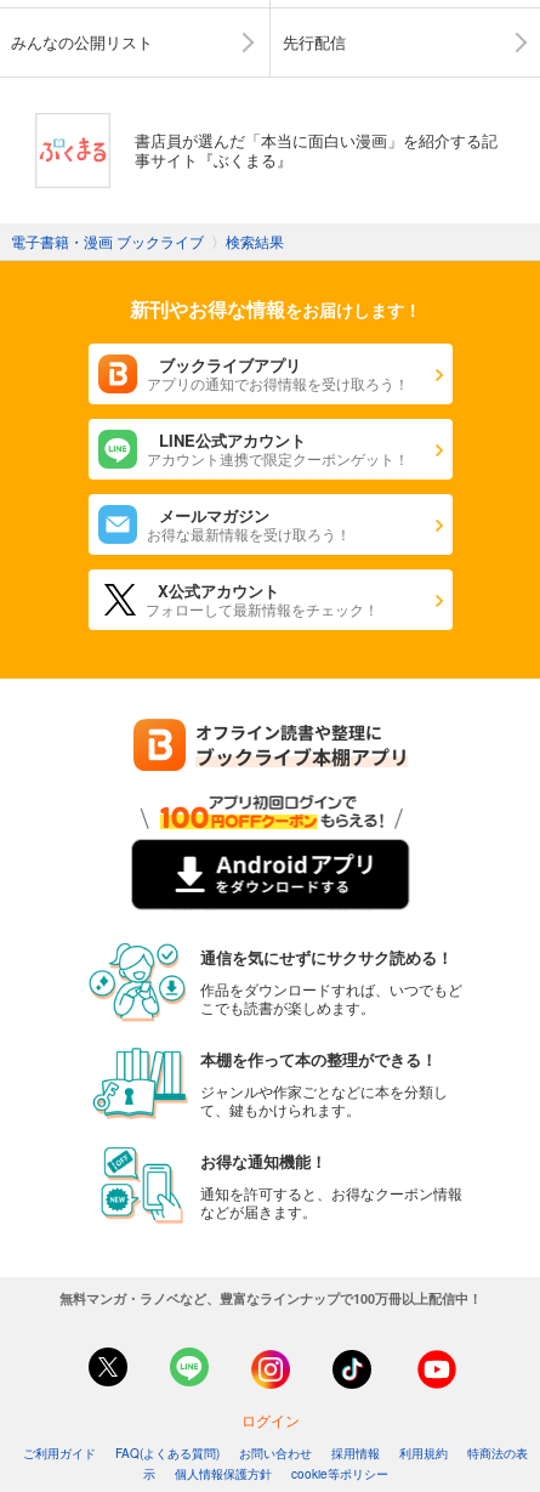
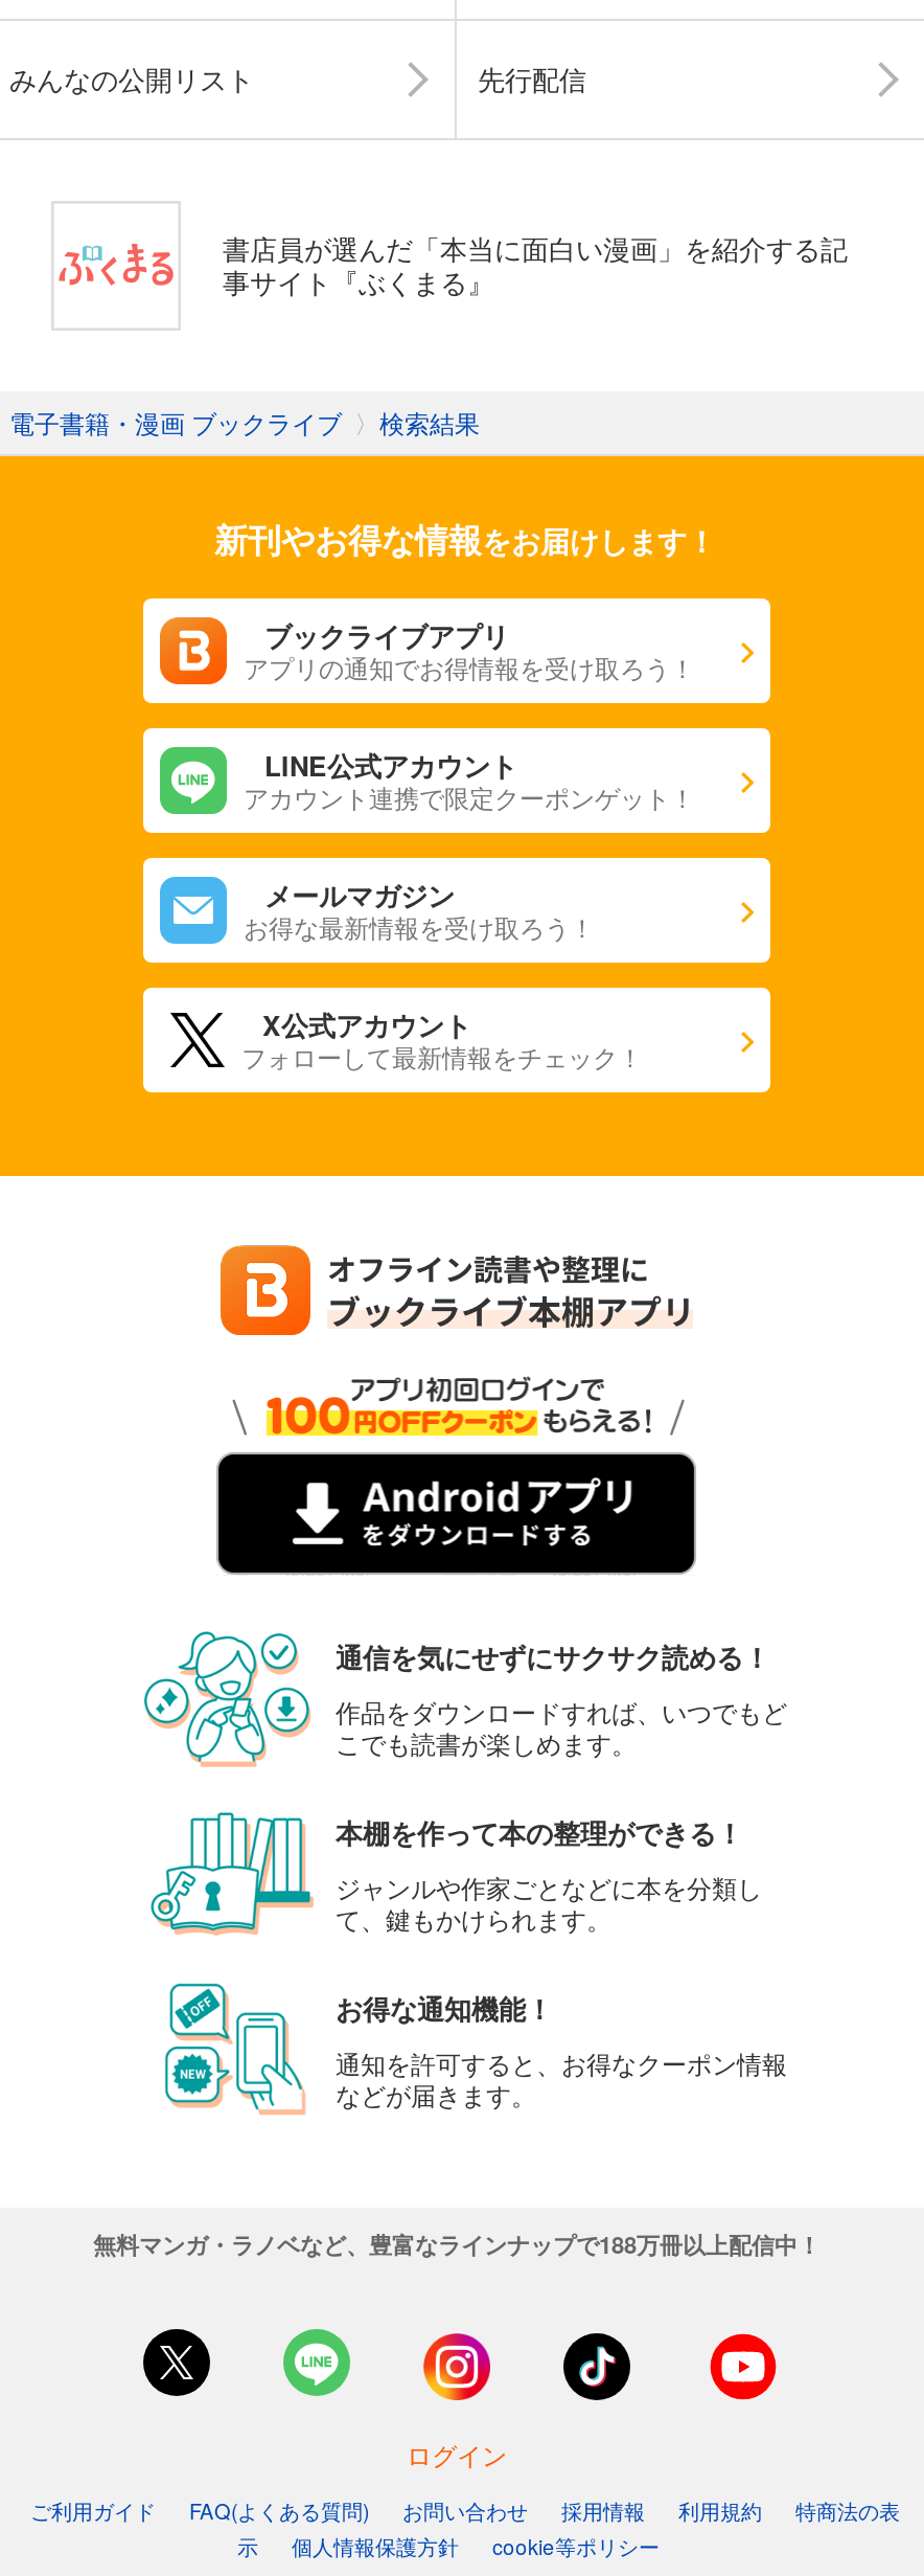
[59,1289,482,1307] 無料マンガ・ラノベなど、豊富なラインナップで100万冊以上配信中！ -> [93,2229,821,2260] 無料マンガ・ラノベなど、豊富なラインナップで188万冊以上配信中！

